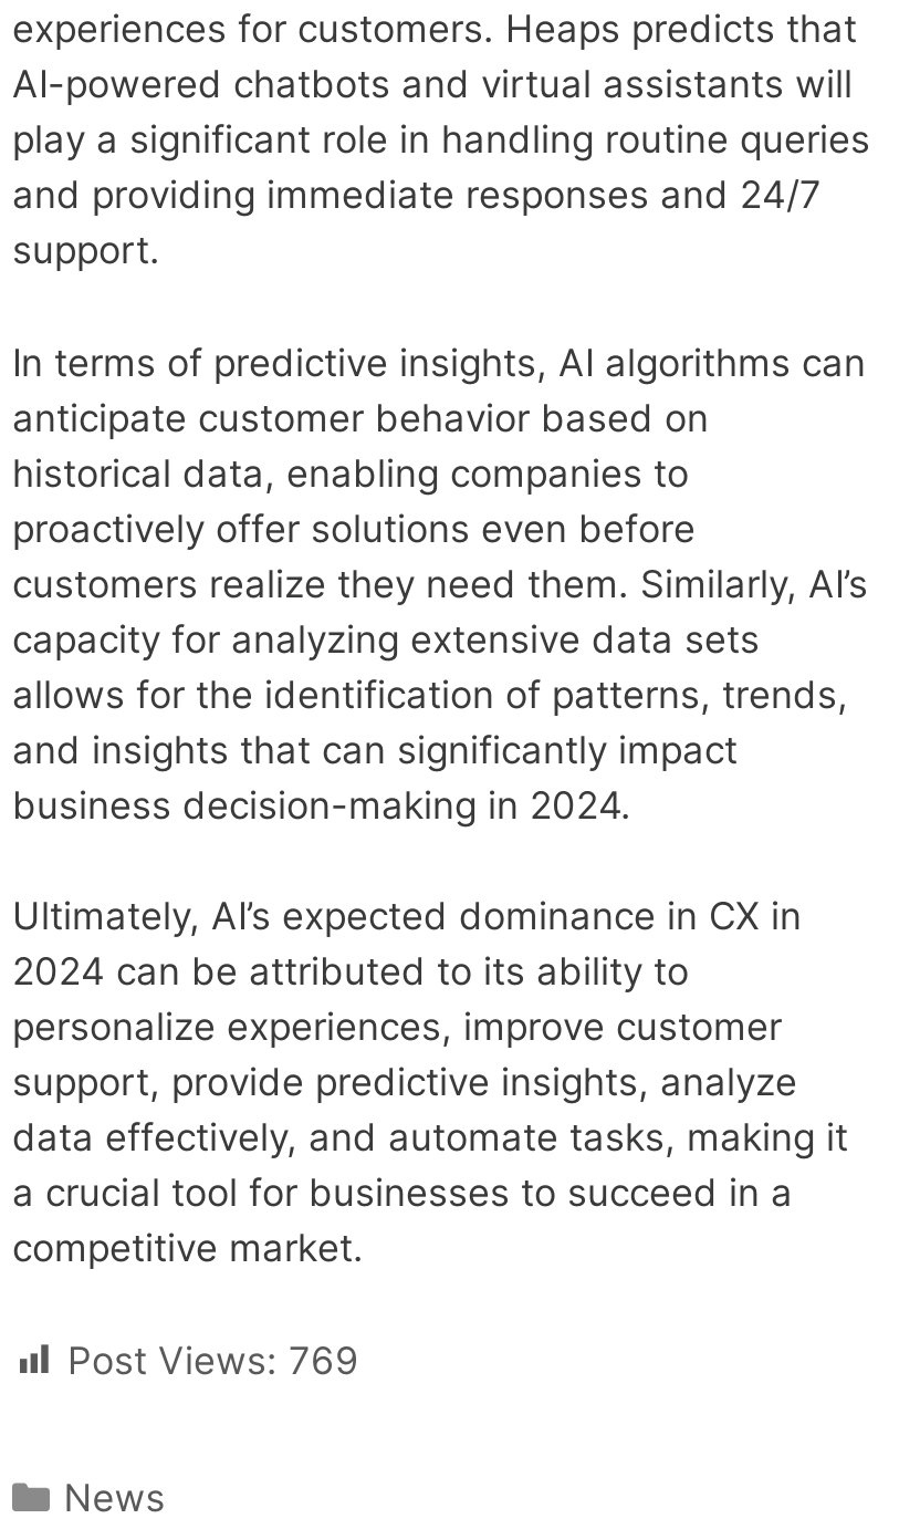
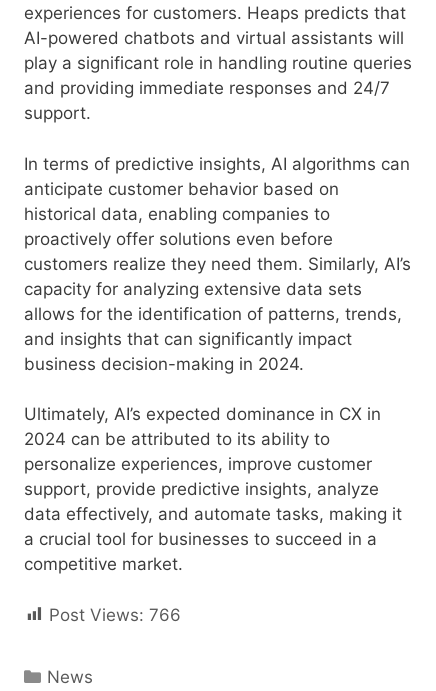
[67,1338,359,1382] Post Views: 769 -> [49,604,181,624] Post Views: 766

